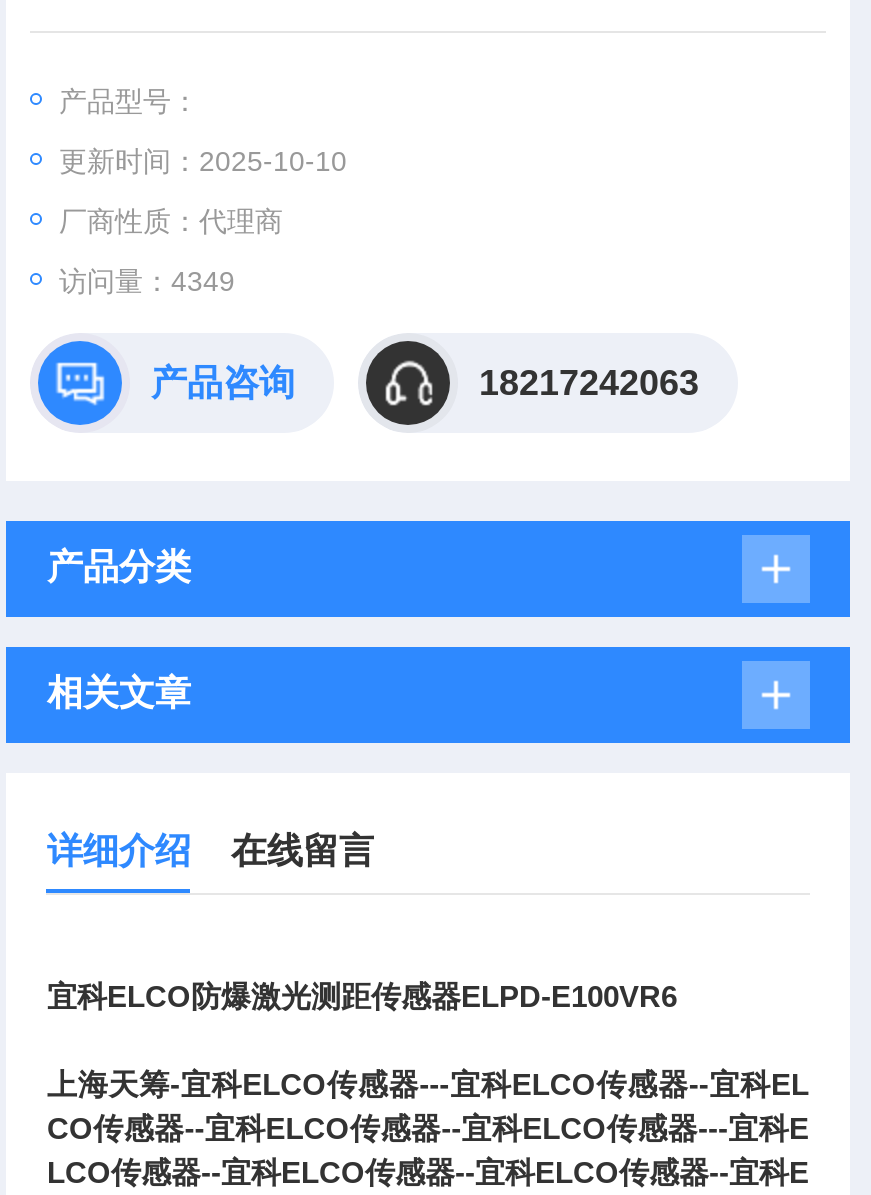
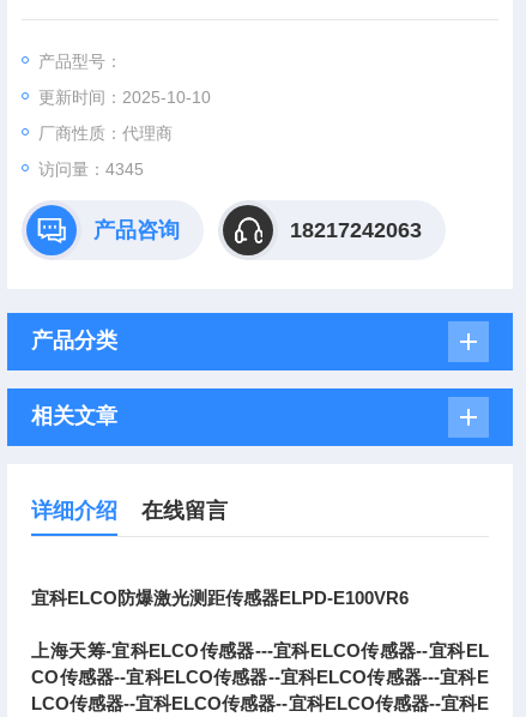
[59,265,235,297] 访问量：4349 -> [39,159,144,179] 访问量：4345

